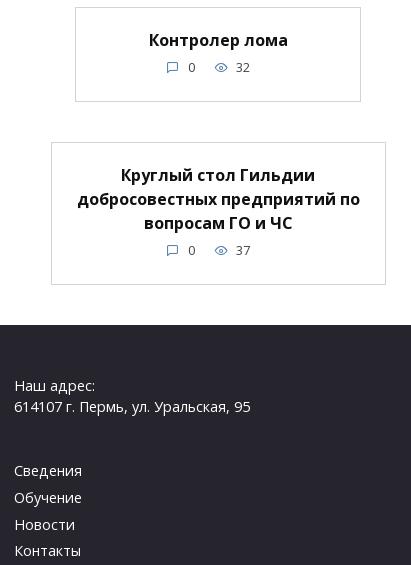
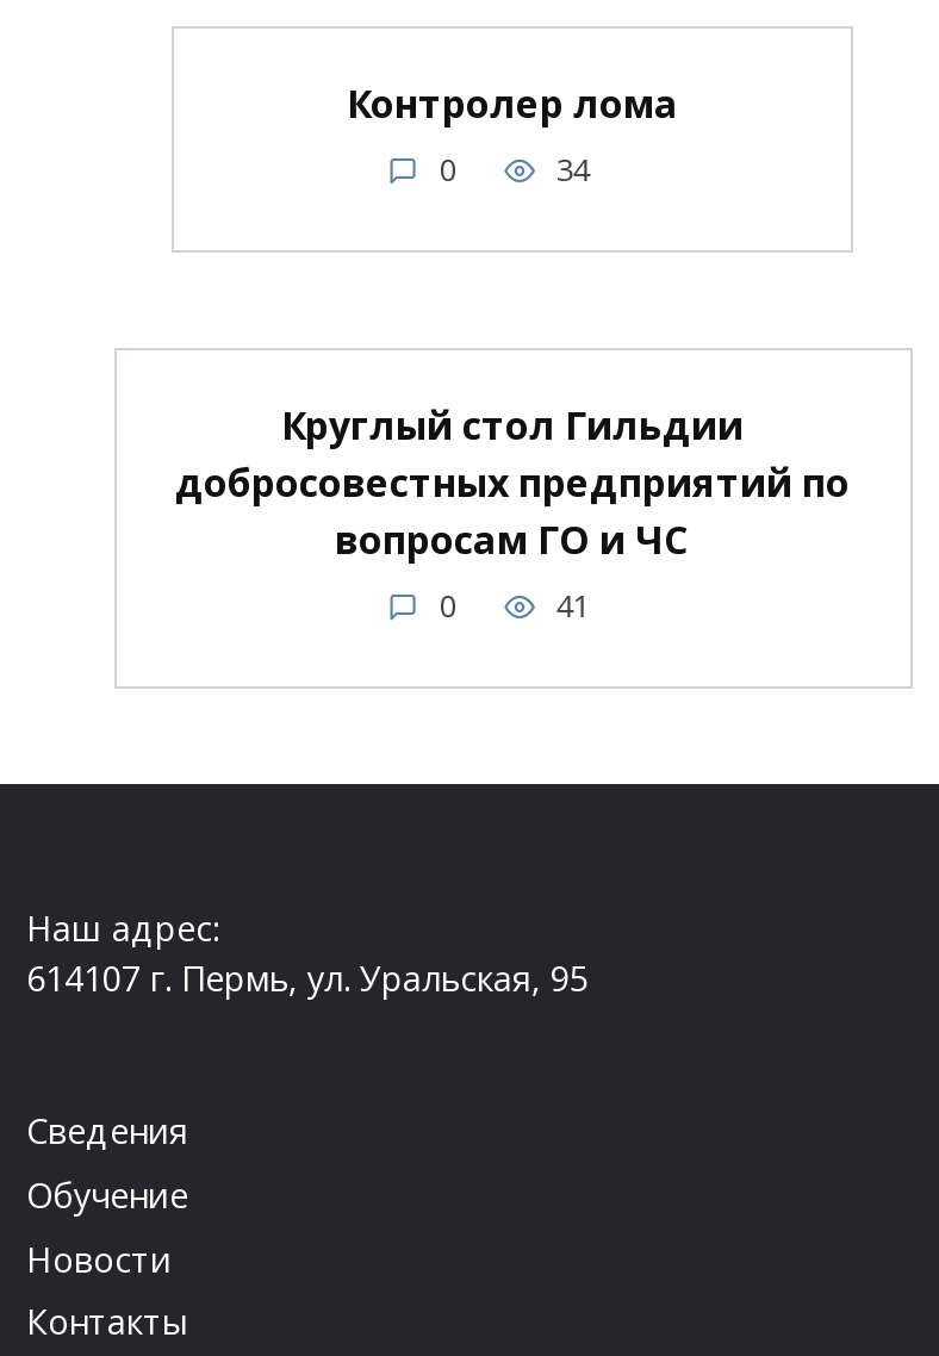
[236,58,250,76] 32 -> [556,148,589,191] 34
[236,241,250,259] 37 -> [556,585,589,627] 41

